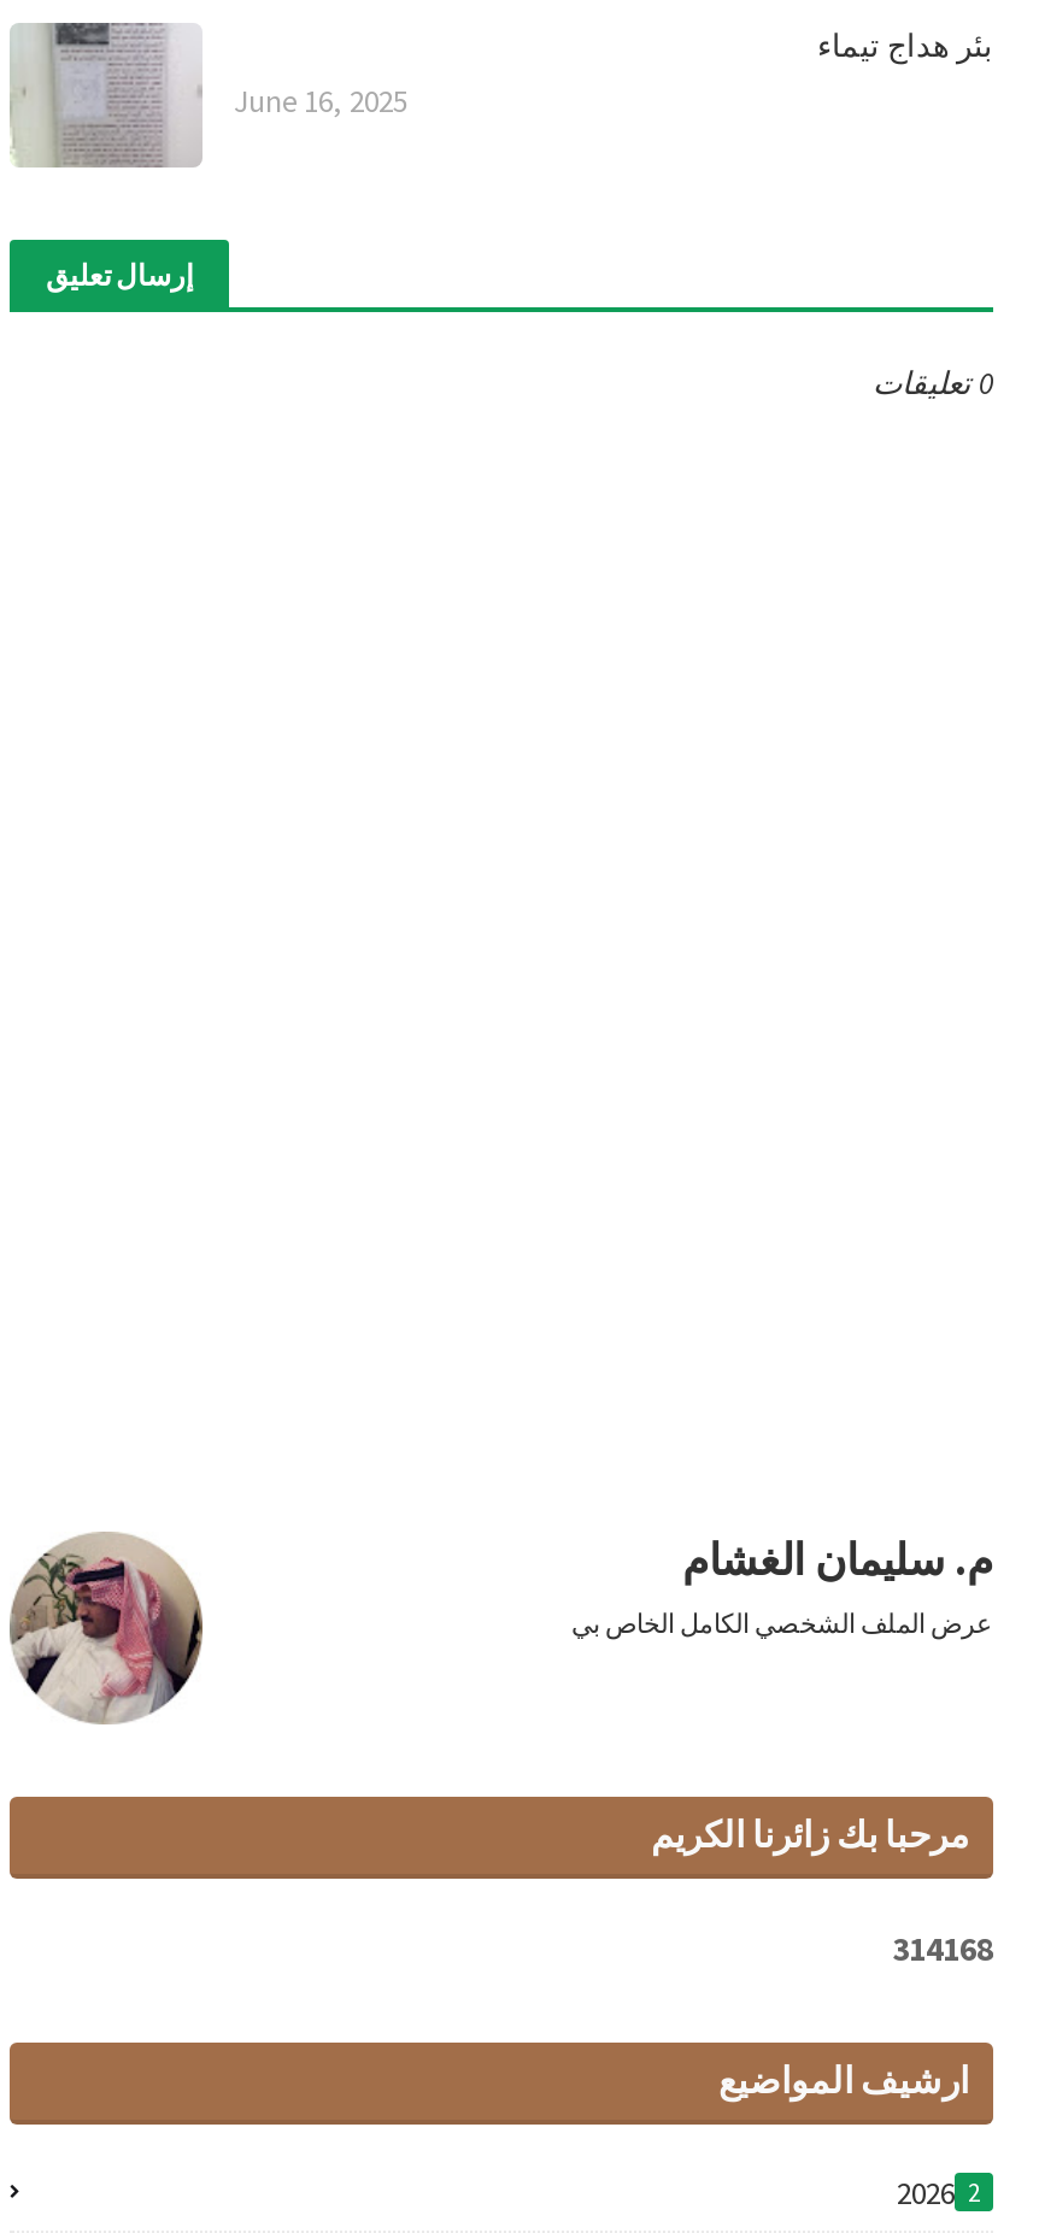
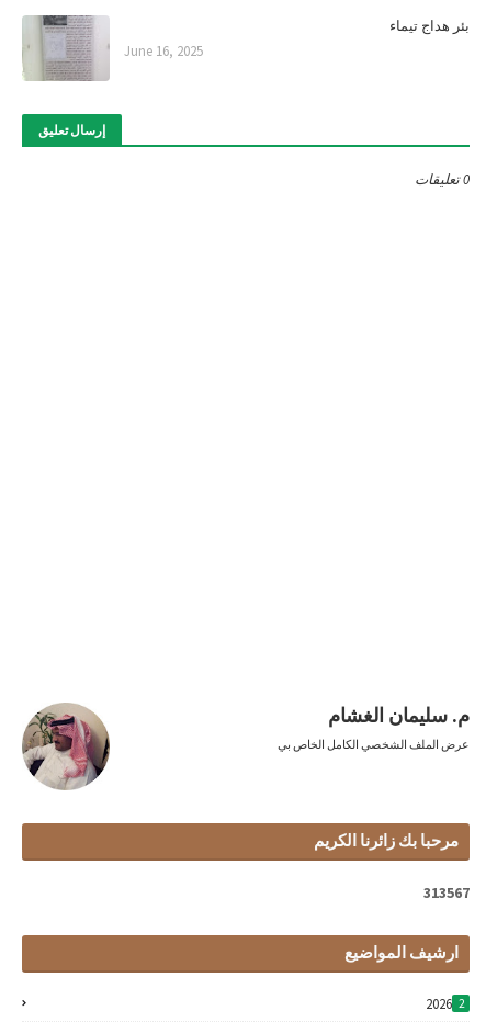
[892,1927,993,1970] 314168 -> [423,883,470,902] 313567

